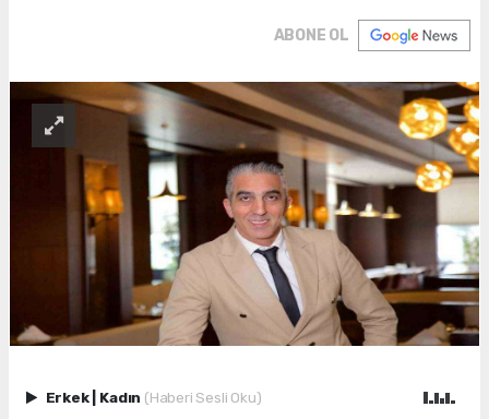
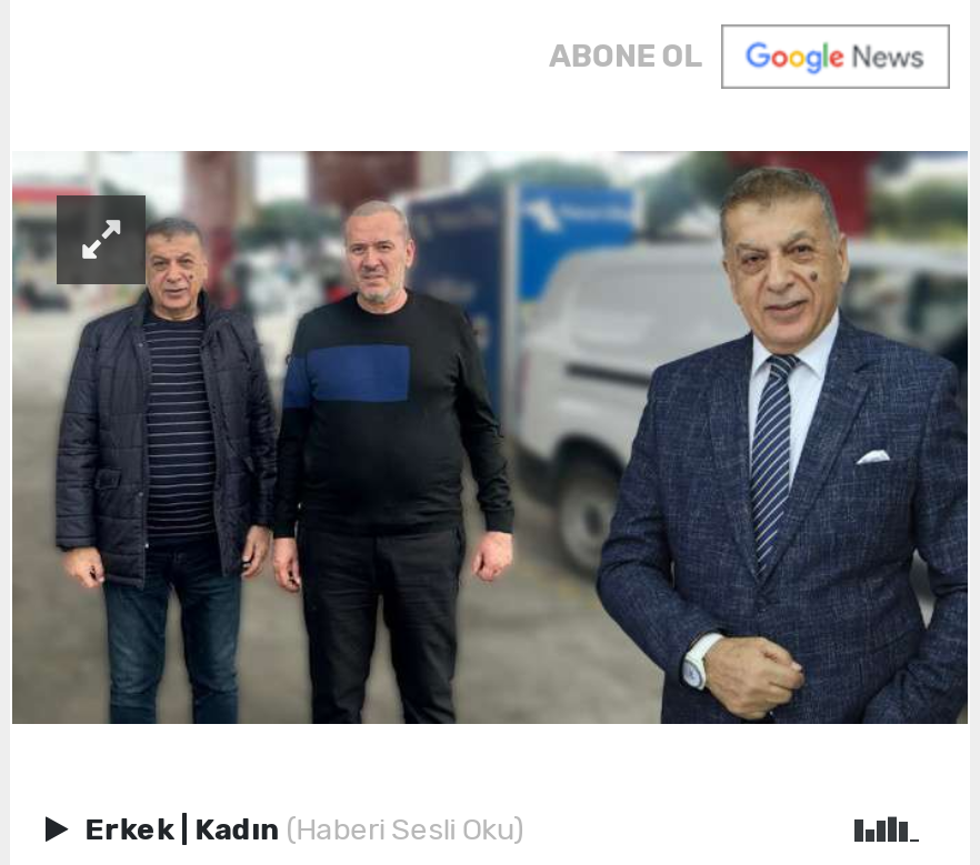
[9,81,480,347] [image] -> [12,149,970,726] [image]

